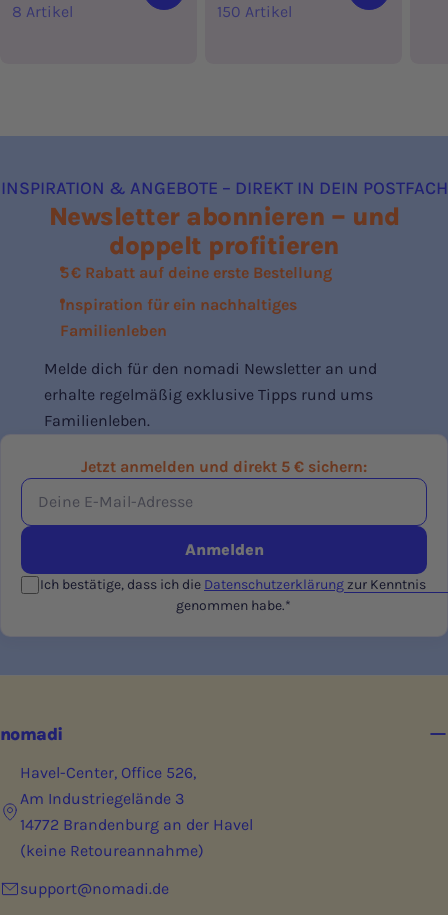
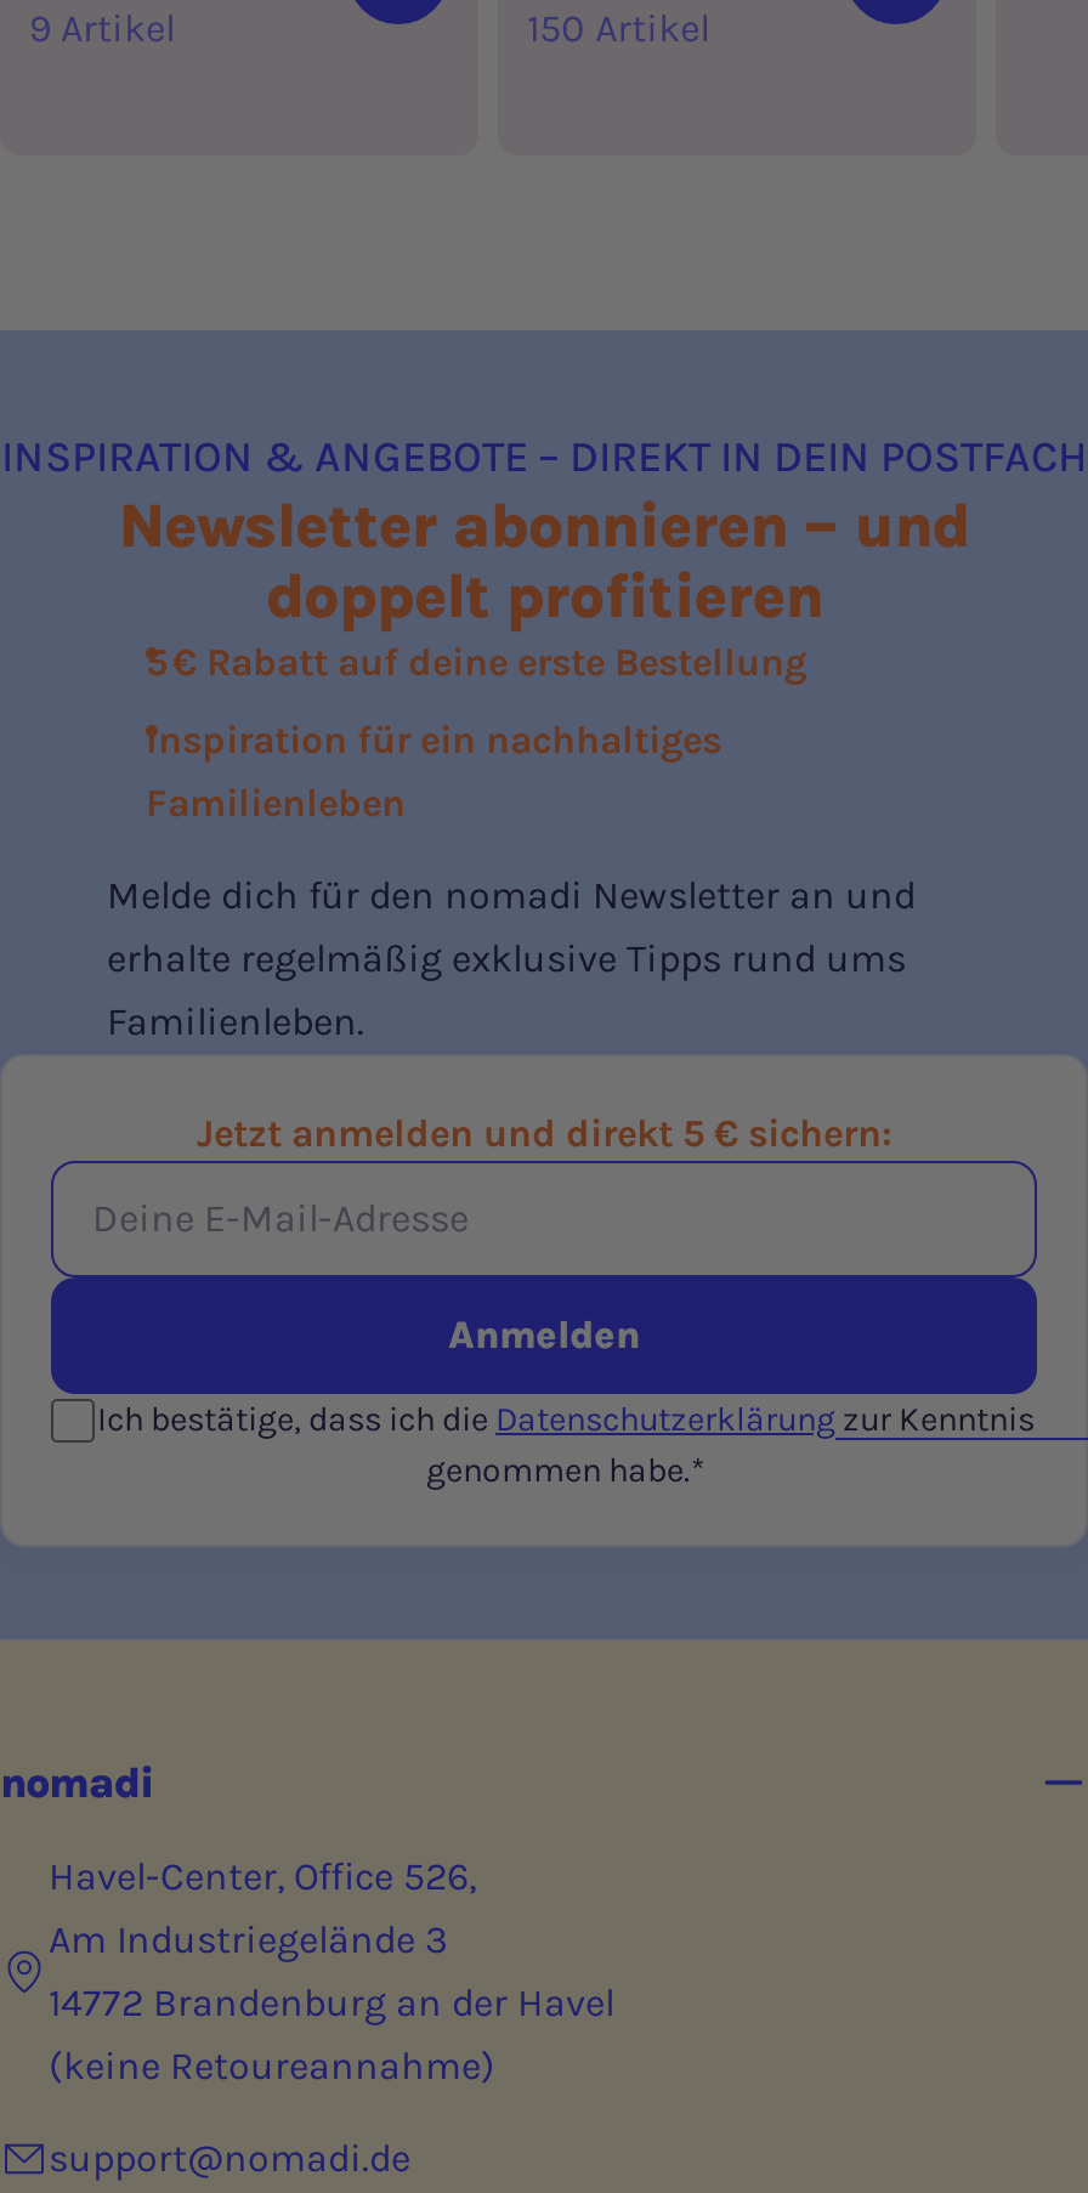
[12,2,73,21] 8 Artikel -> [29,6,175,52] 9 Artikel

